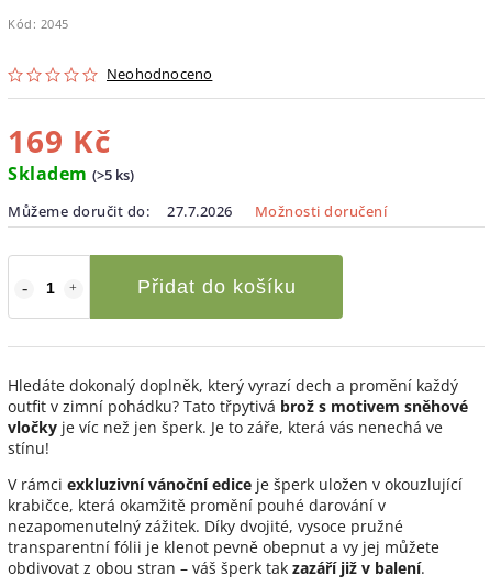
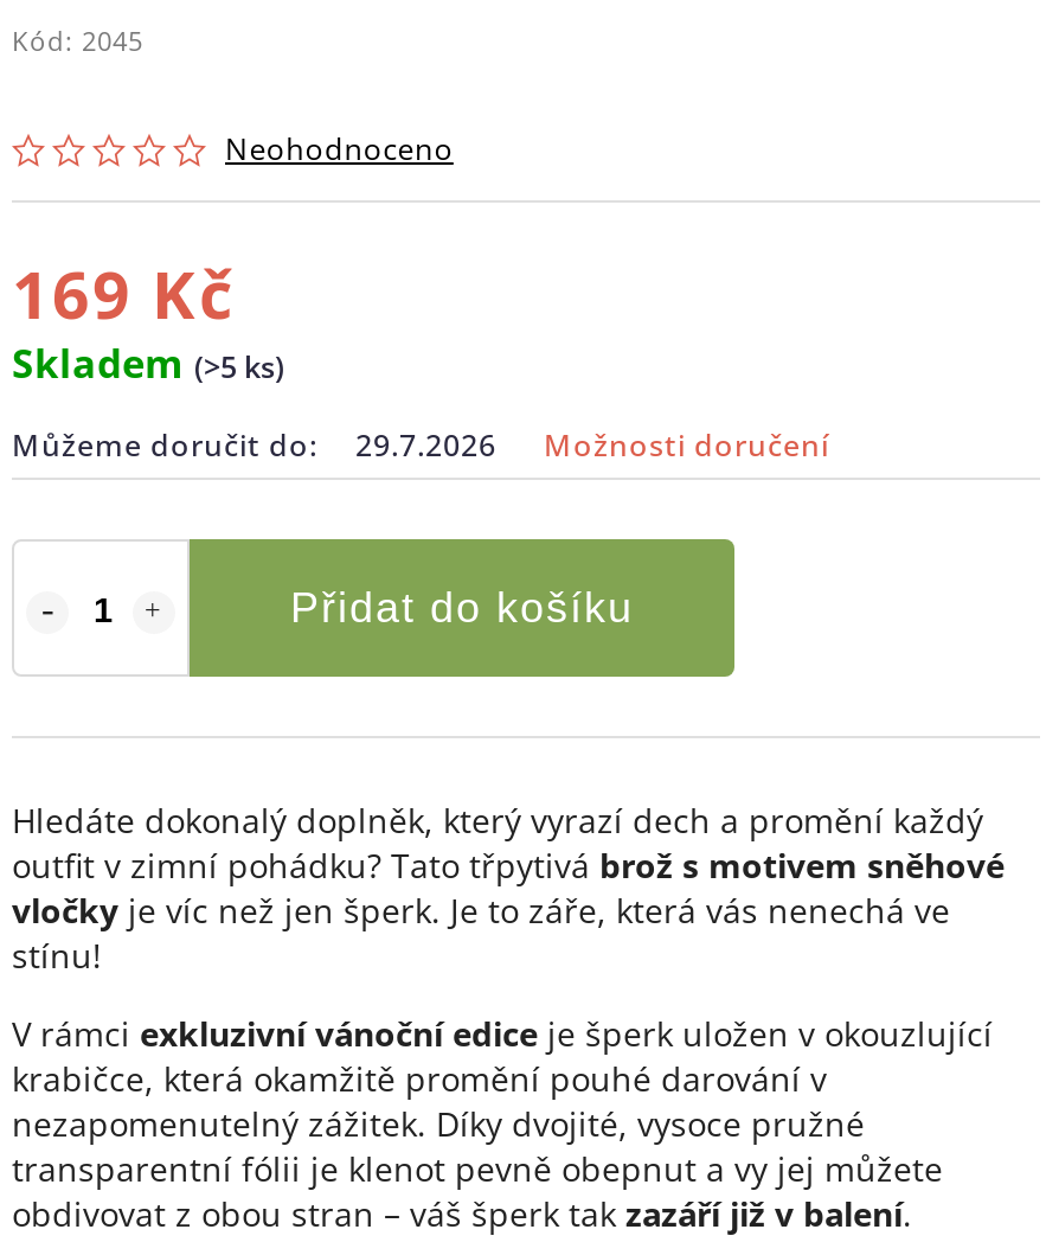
[8,202,387,220] Můžeme doručit do: 27.7.2026 Možnosti doručení -> [12,424,829,465] Můžeme doručit do: 29.7.2026 Možnosti doručení

